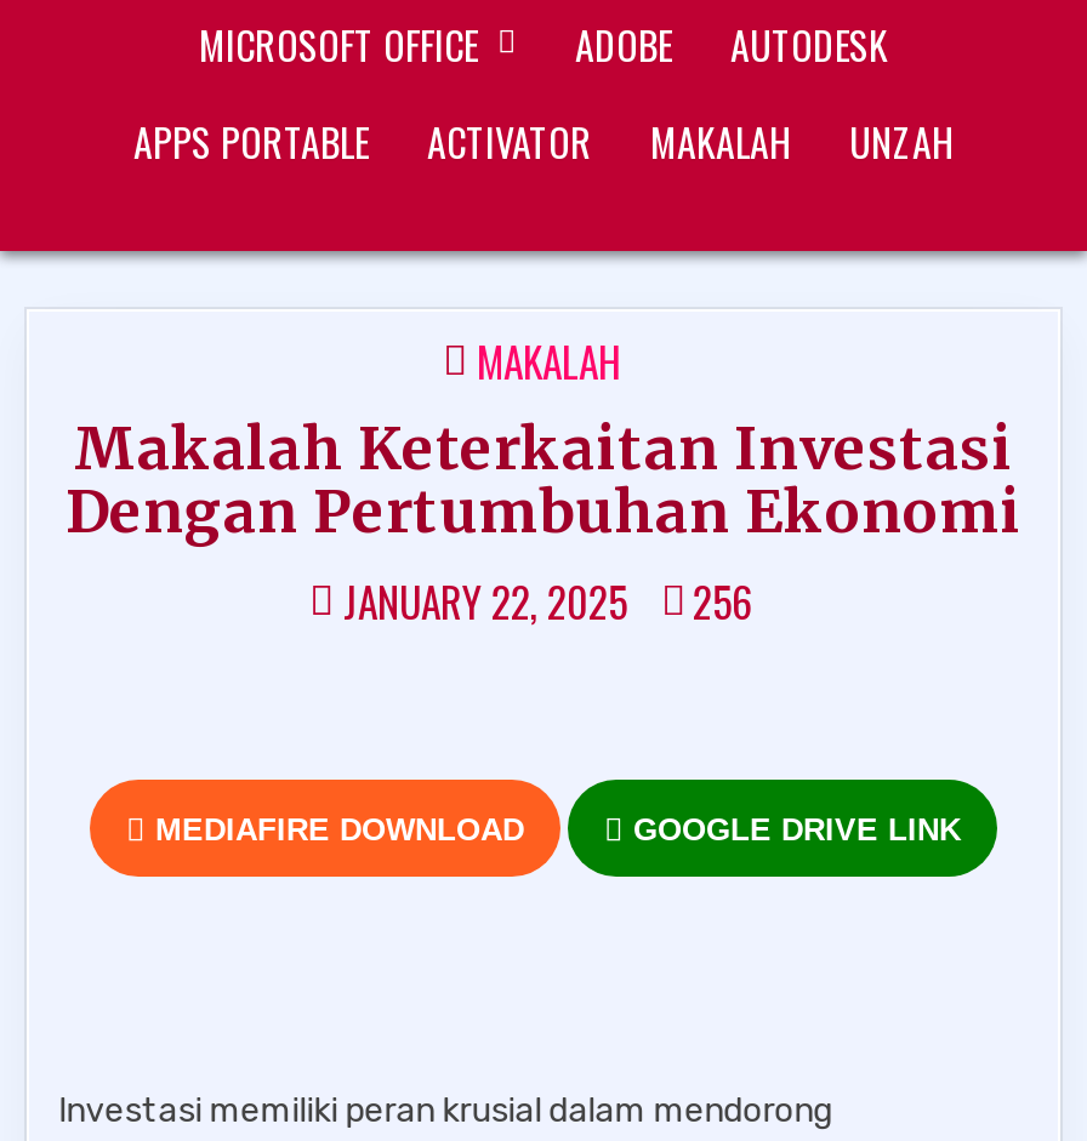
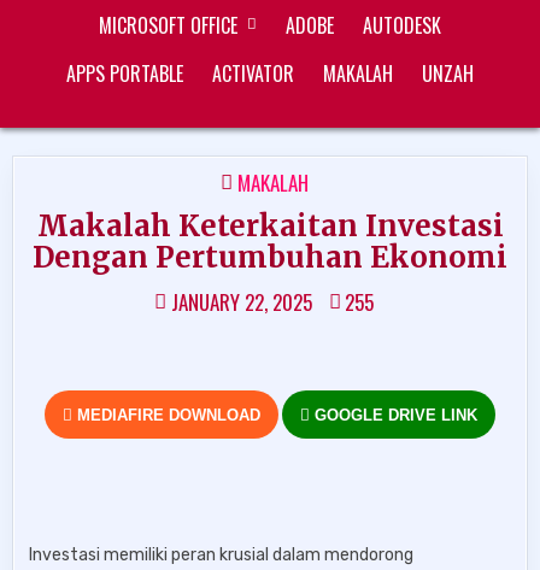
[343,571,753,632] JANUARY 22, 2025 256 -> [171,287,374,317] JANUARY 22, 2025 255

